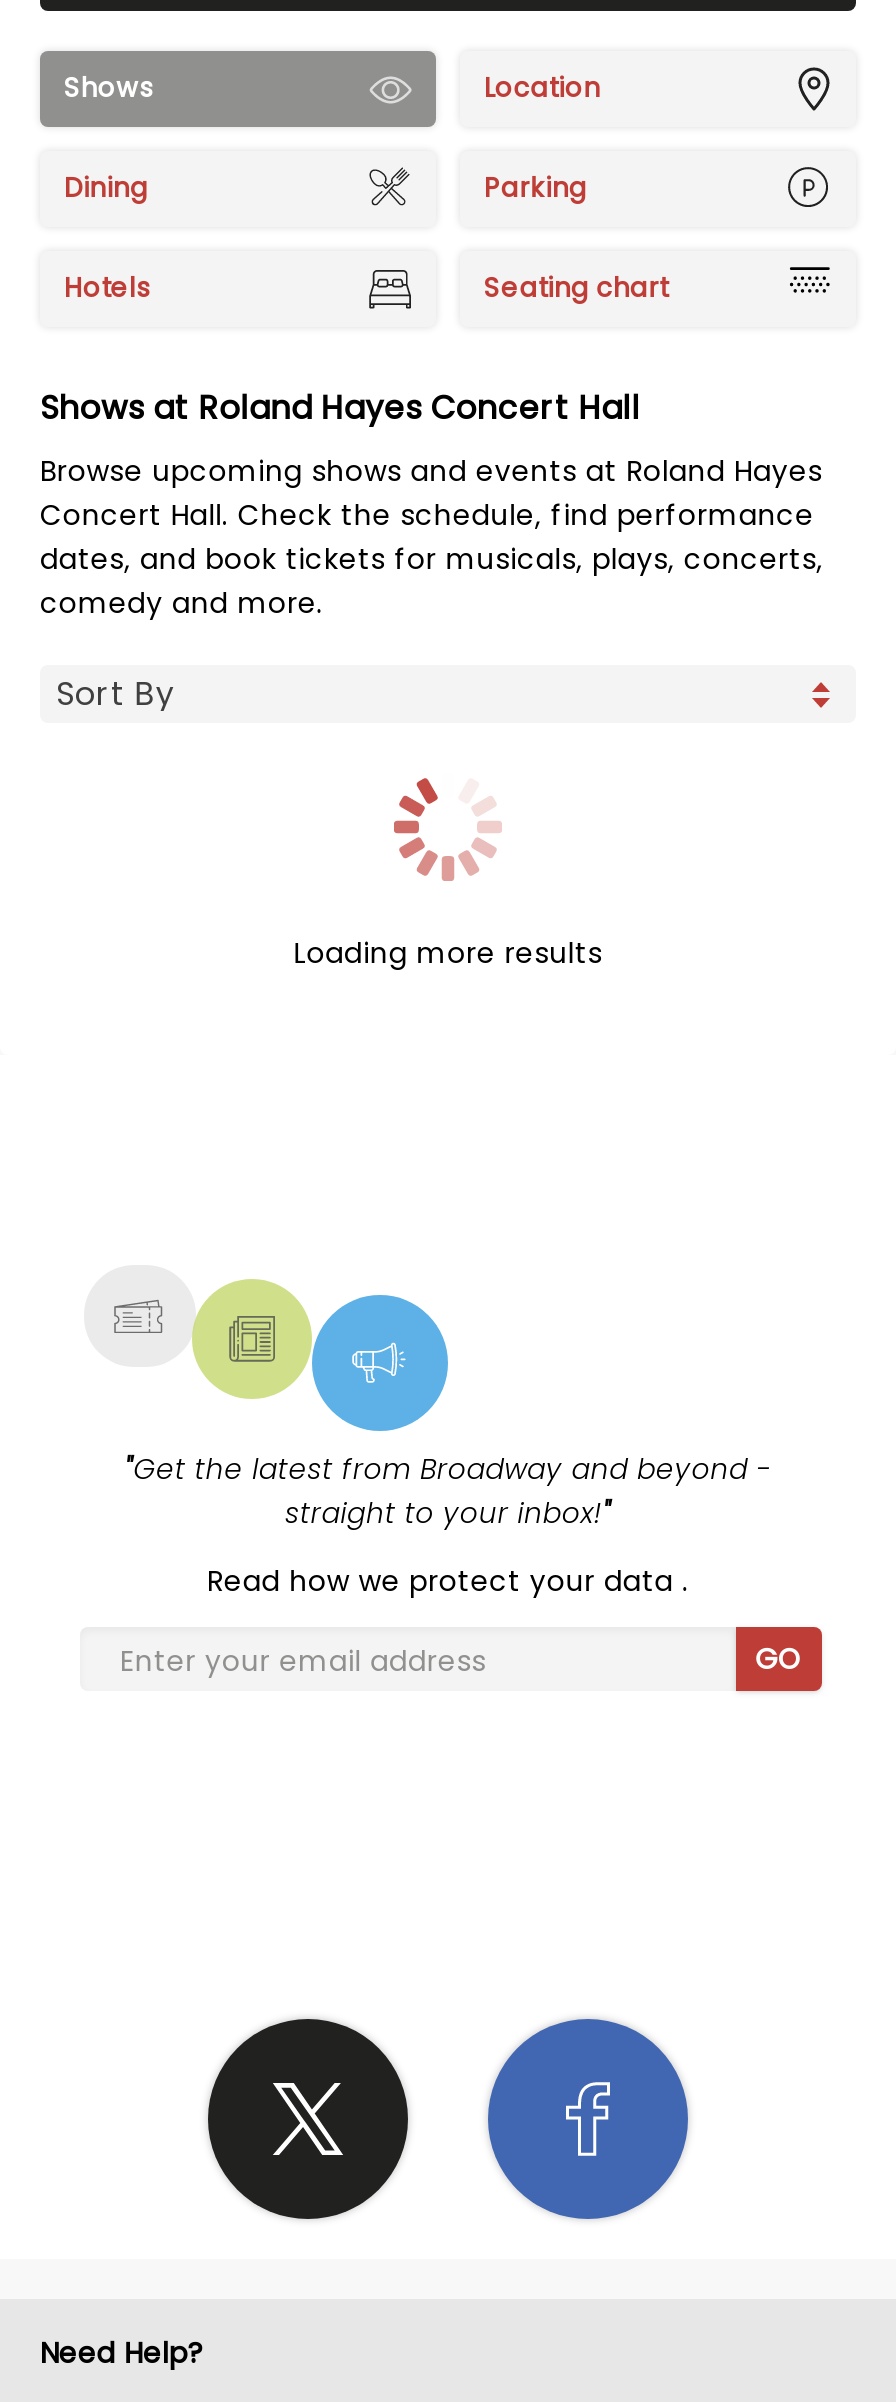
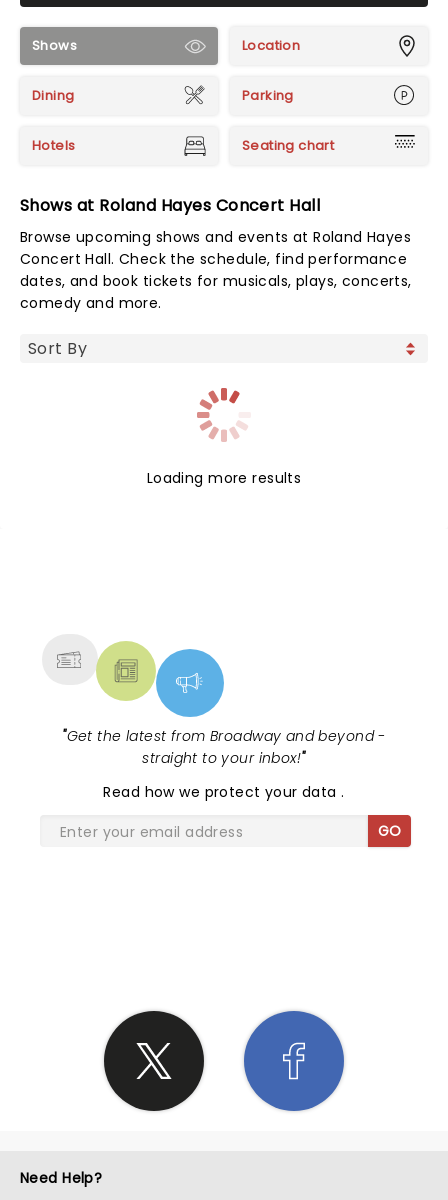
[398,773,500,879] [image] -> [201,387,249,439] [image]

